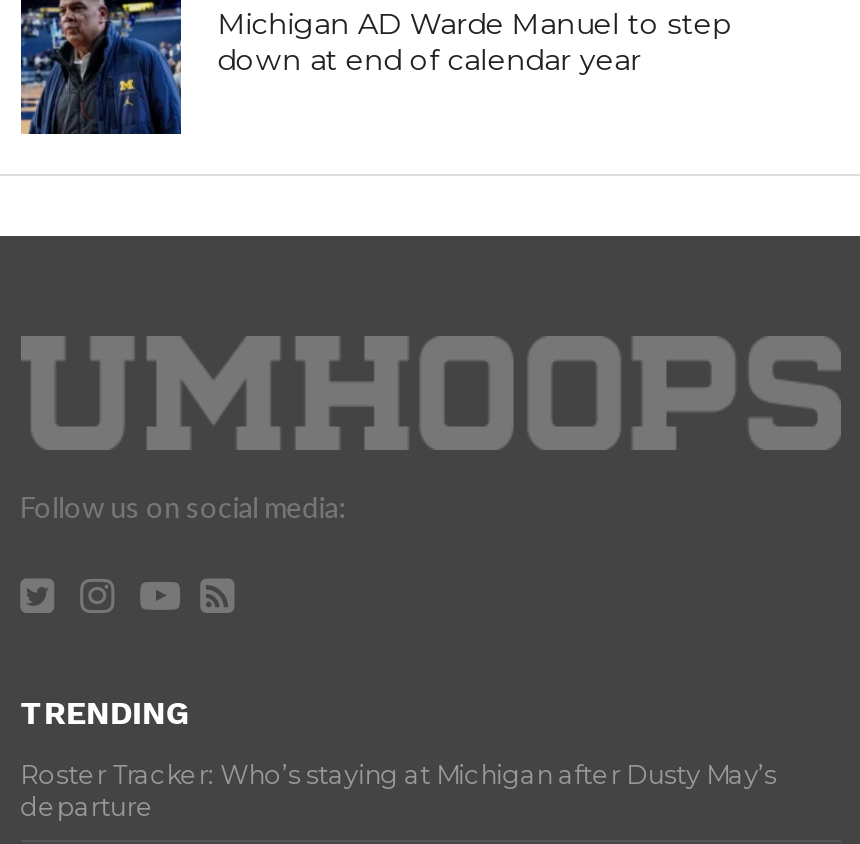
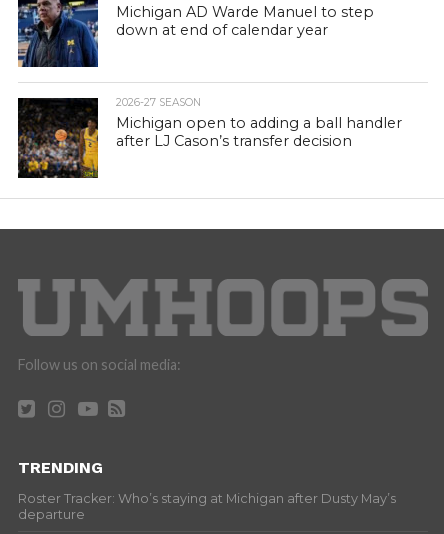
none -> [17,96,402,179] [image] | 2026-27 SEASON | Michigan open to adding a ball handler | after LJ Cason’s transfer decision

